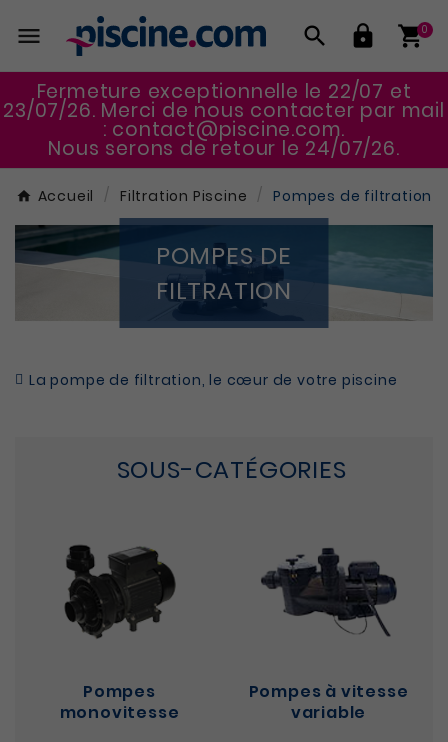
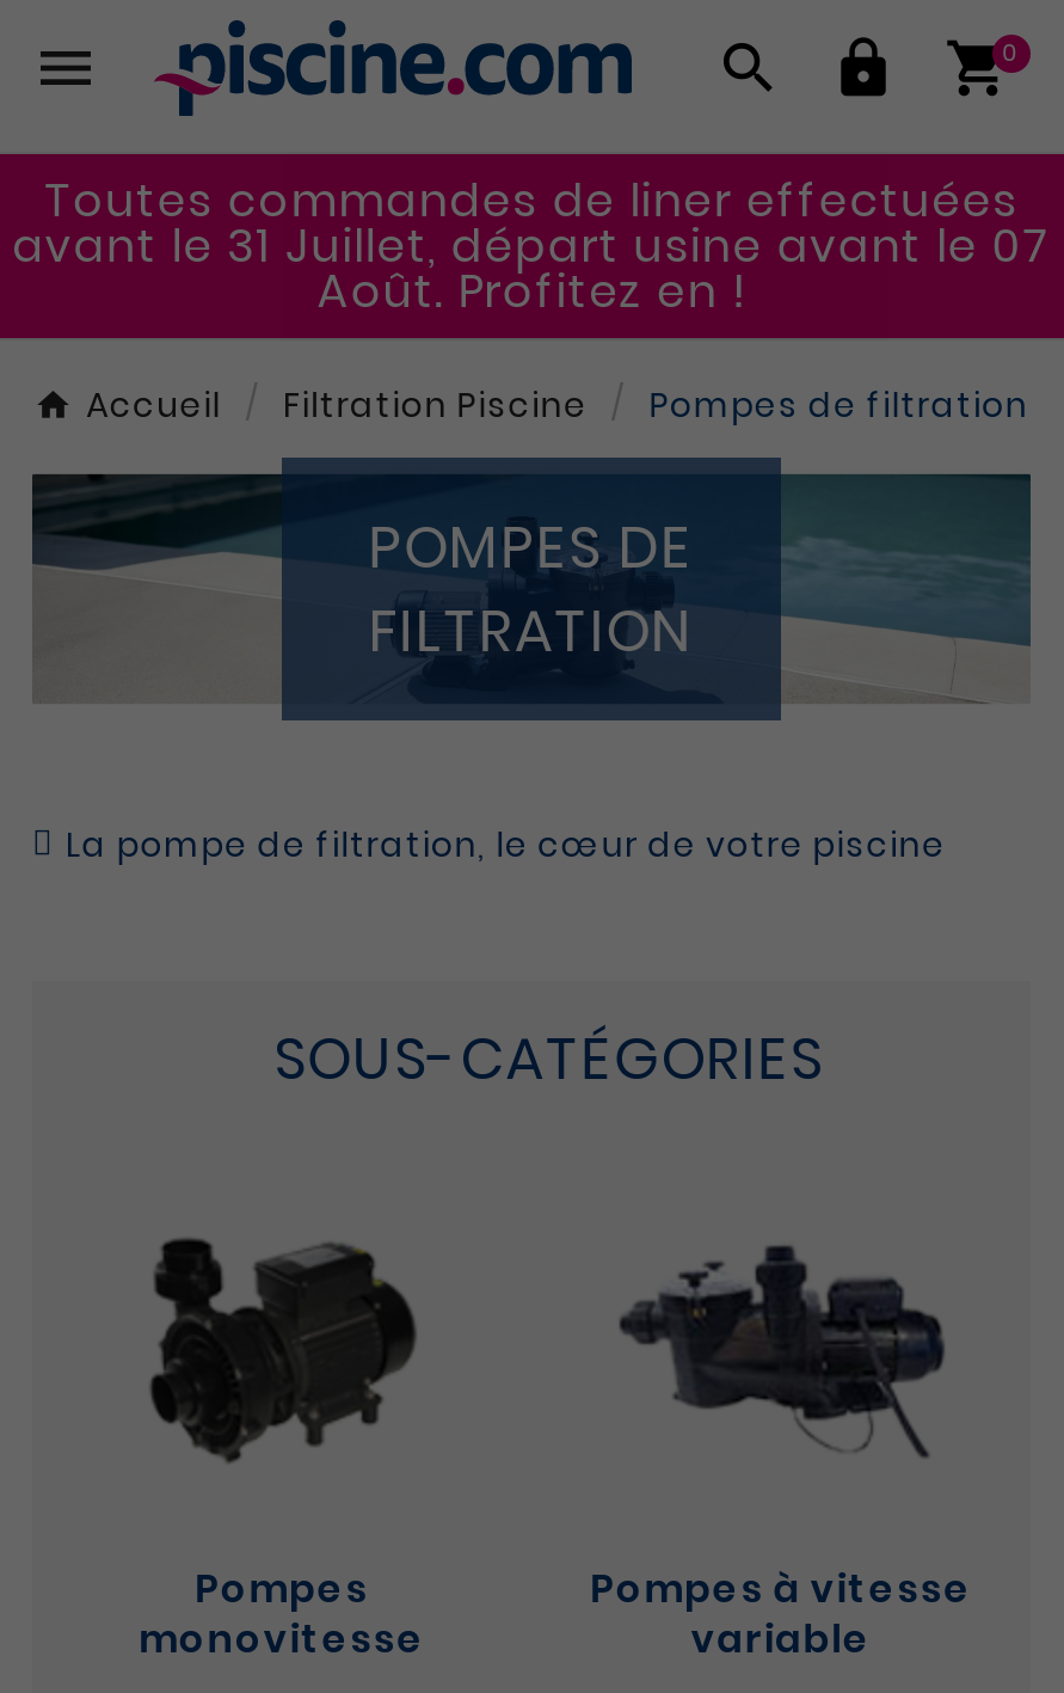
[3,78,445,162] Fermeture exceptionnelle le 22/07 et | 23/07/26. Merci de nous contacter par mail | : contact@piscine.com. | Nous serons de retour le 24/07/26. -> [12,168,1051,323] Toutes commandes de liner effectuées | avant le 31 Juillet, départ usine avant le 07 | Août. Profitez en !

